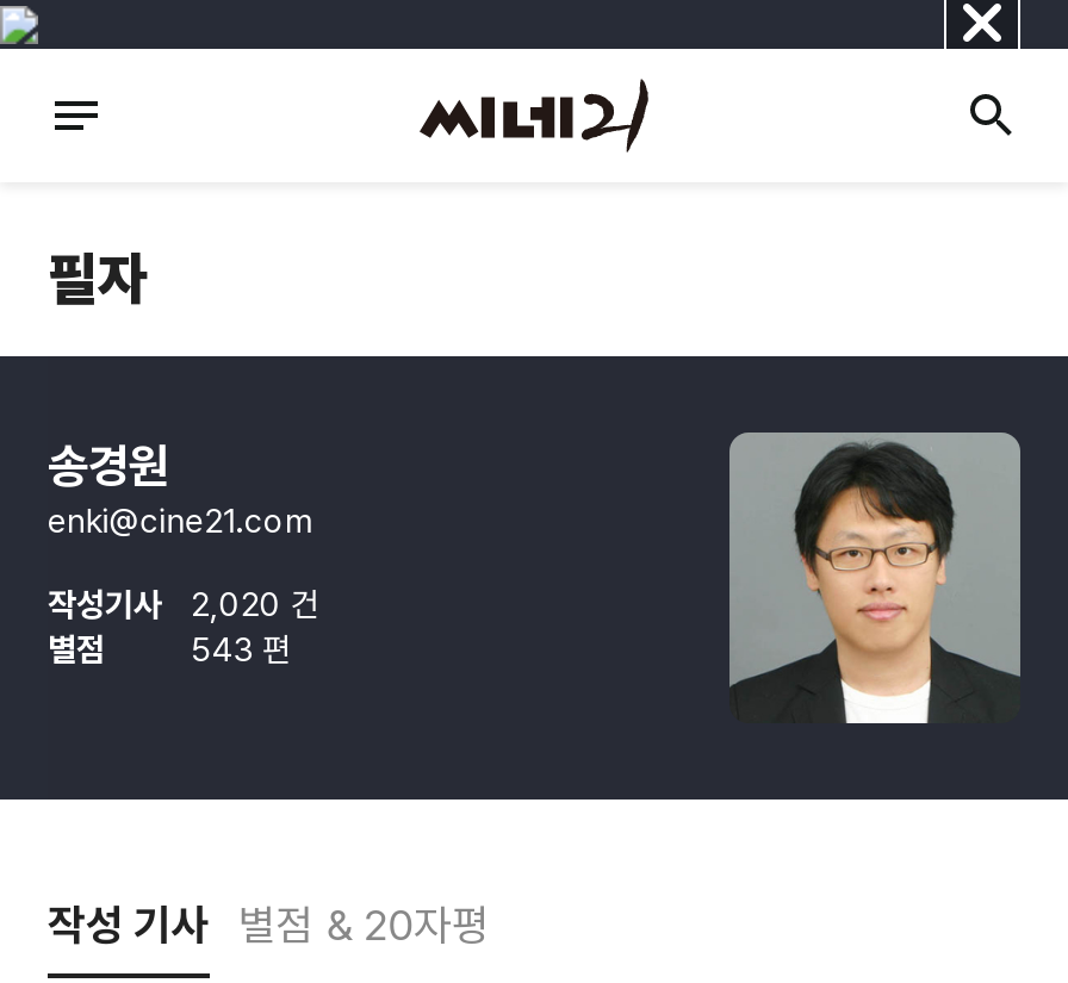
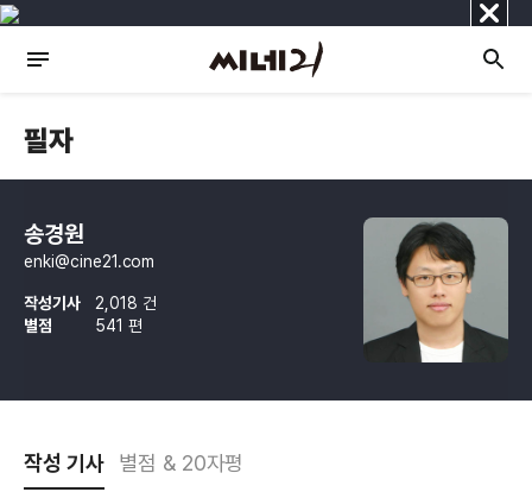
[48,585,319,623] 작성기사 2,020 건 -> [24,294,156,313] 작성기사 2,018 건
[191,630,290,668] 543 편 -> [95,316,142,335] 541 편

